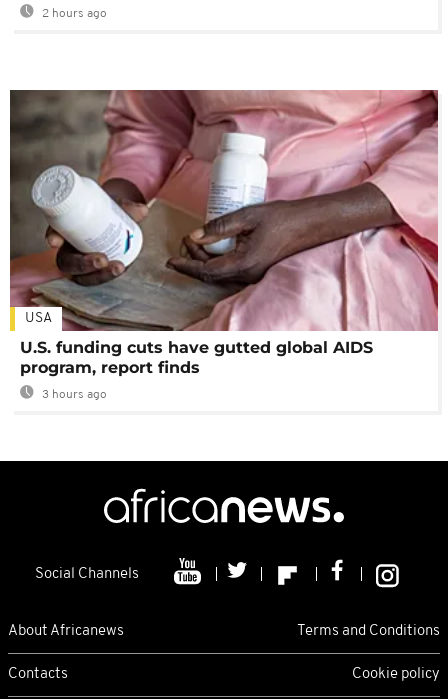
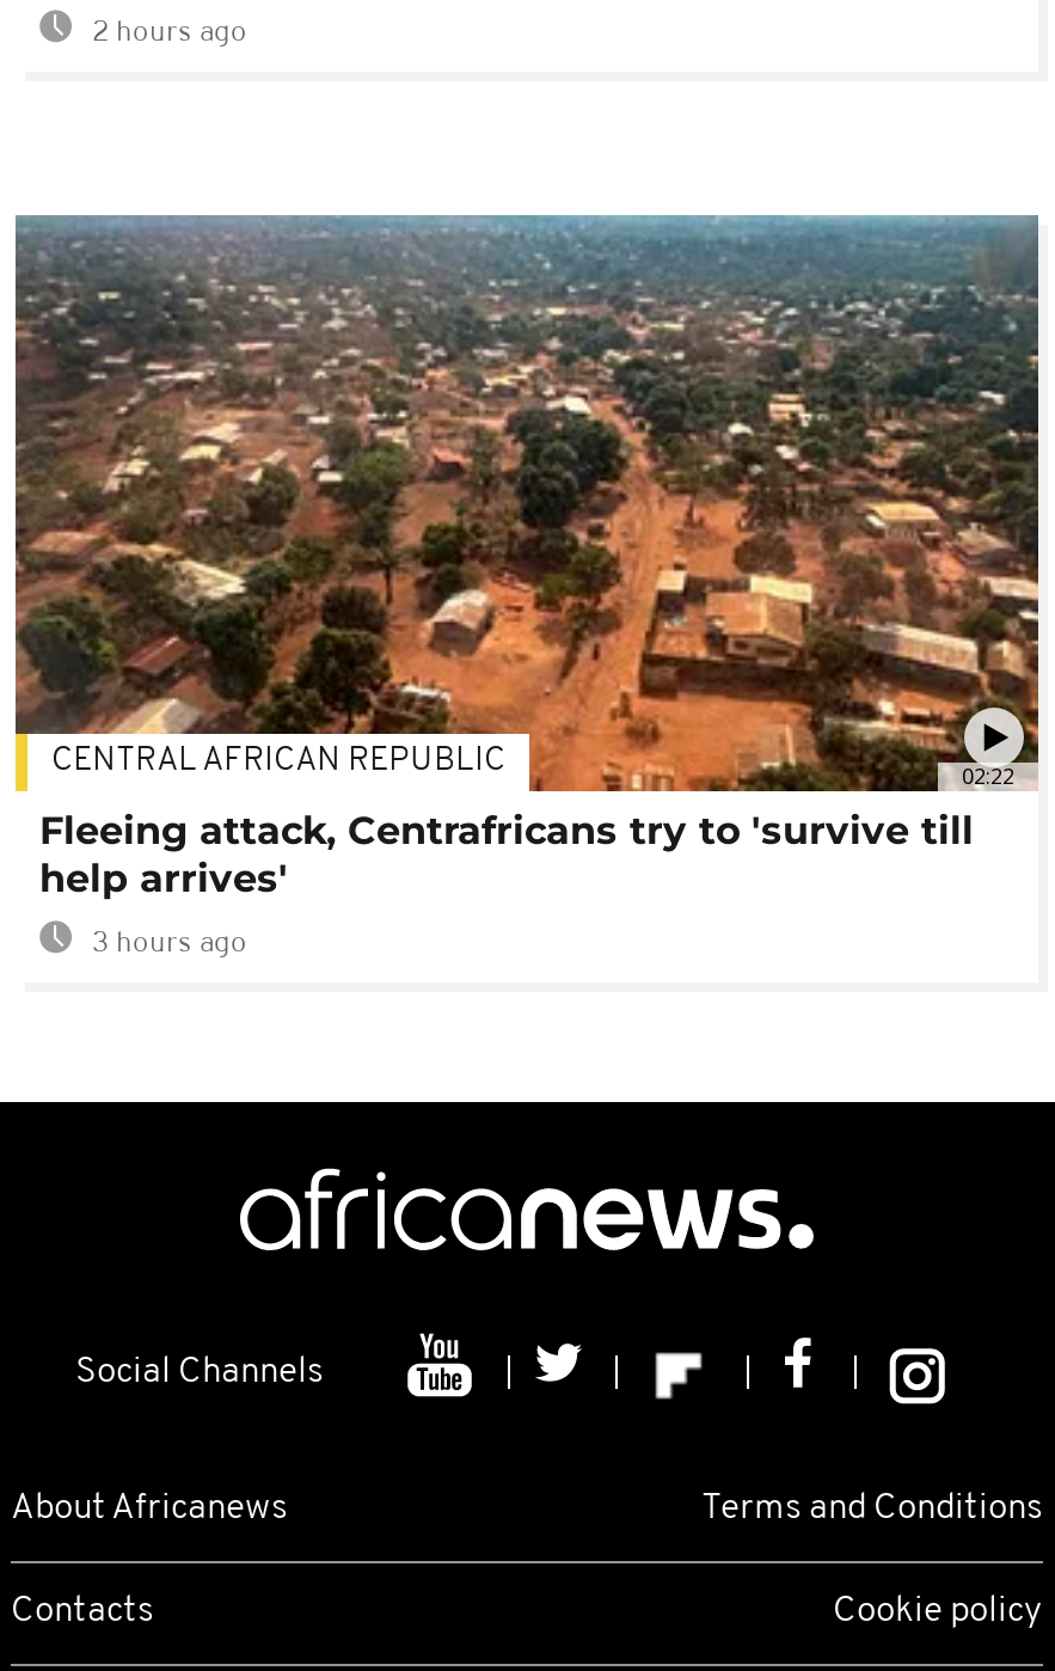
[9,89,439,331] [image] | USA -> [13,213,1041,792] [image] | 02:22 | CENTRAL AFRICAN REPUBLIC
[20,338,373,377] U.S. funding cuts have gutted global AIDS | program, report finds -> [39,808,974,902] Fleeing attack, Centrafricans try to 'survive till | help arrives'

